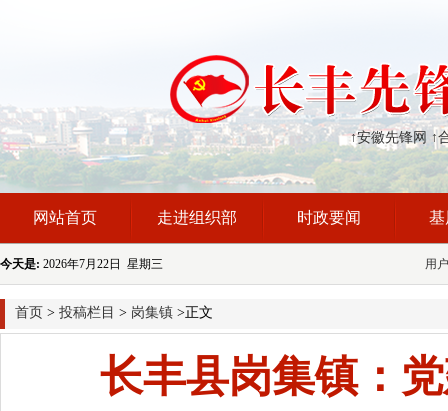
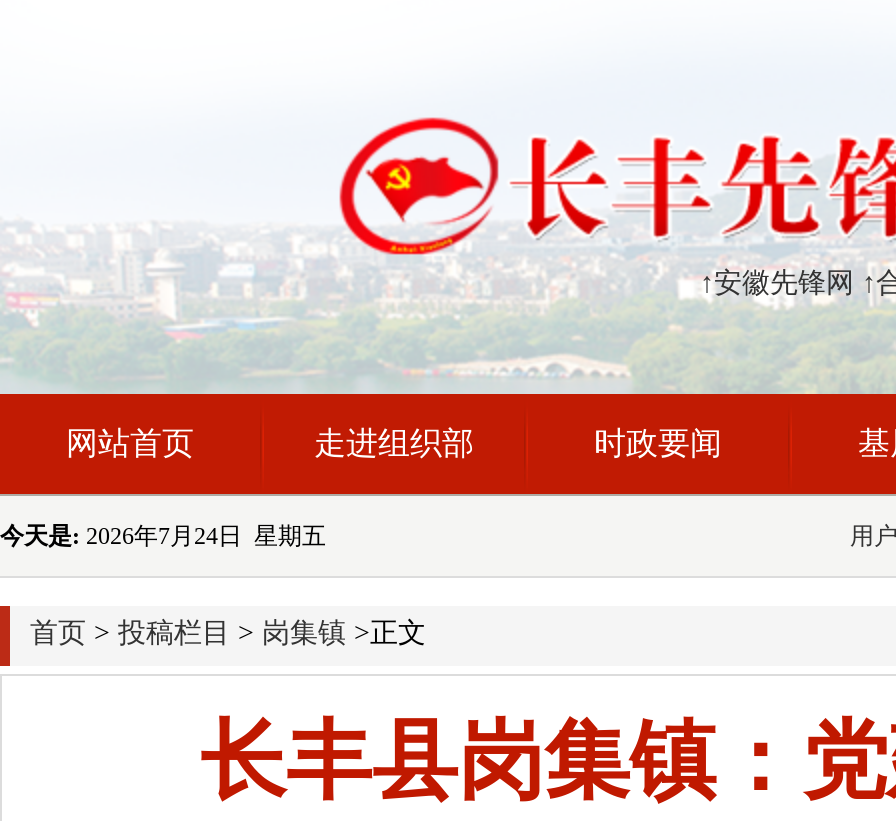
[0,257,163,271] 今天是: 2026年7月22日 星期三 -> [0,522,326,550] 今天是: 2026年7月24日 星期五

